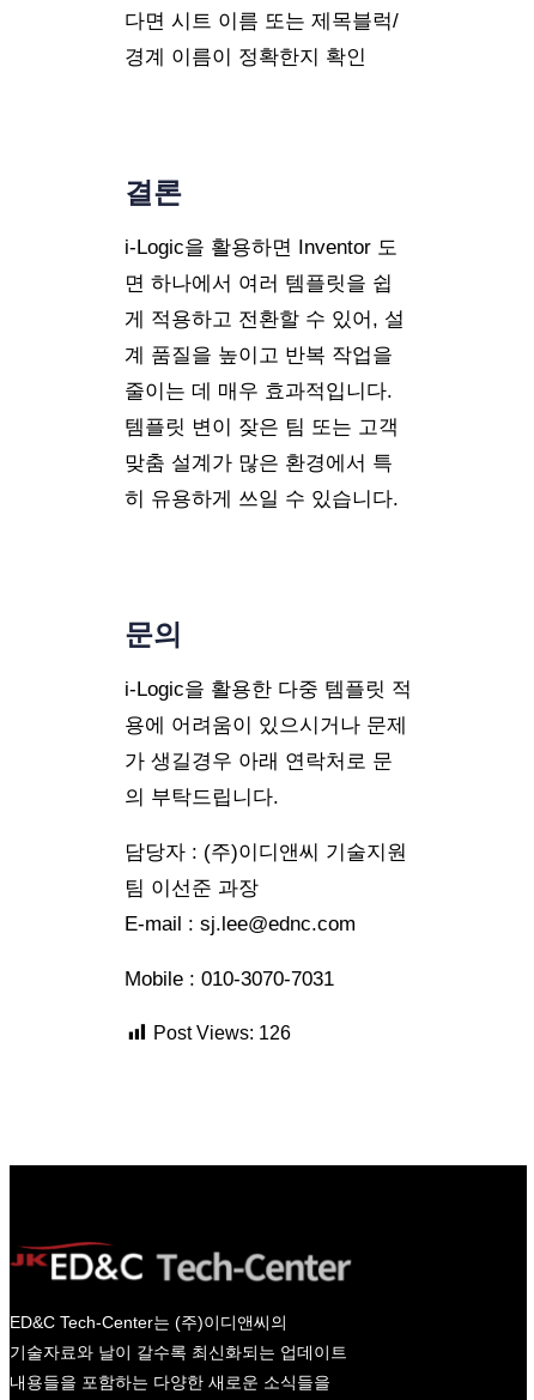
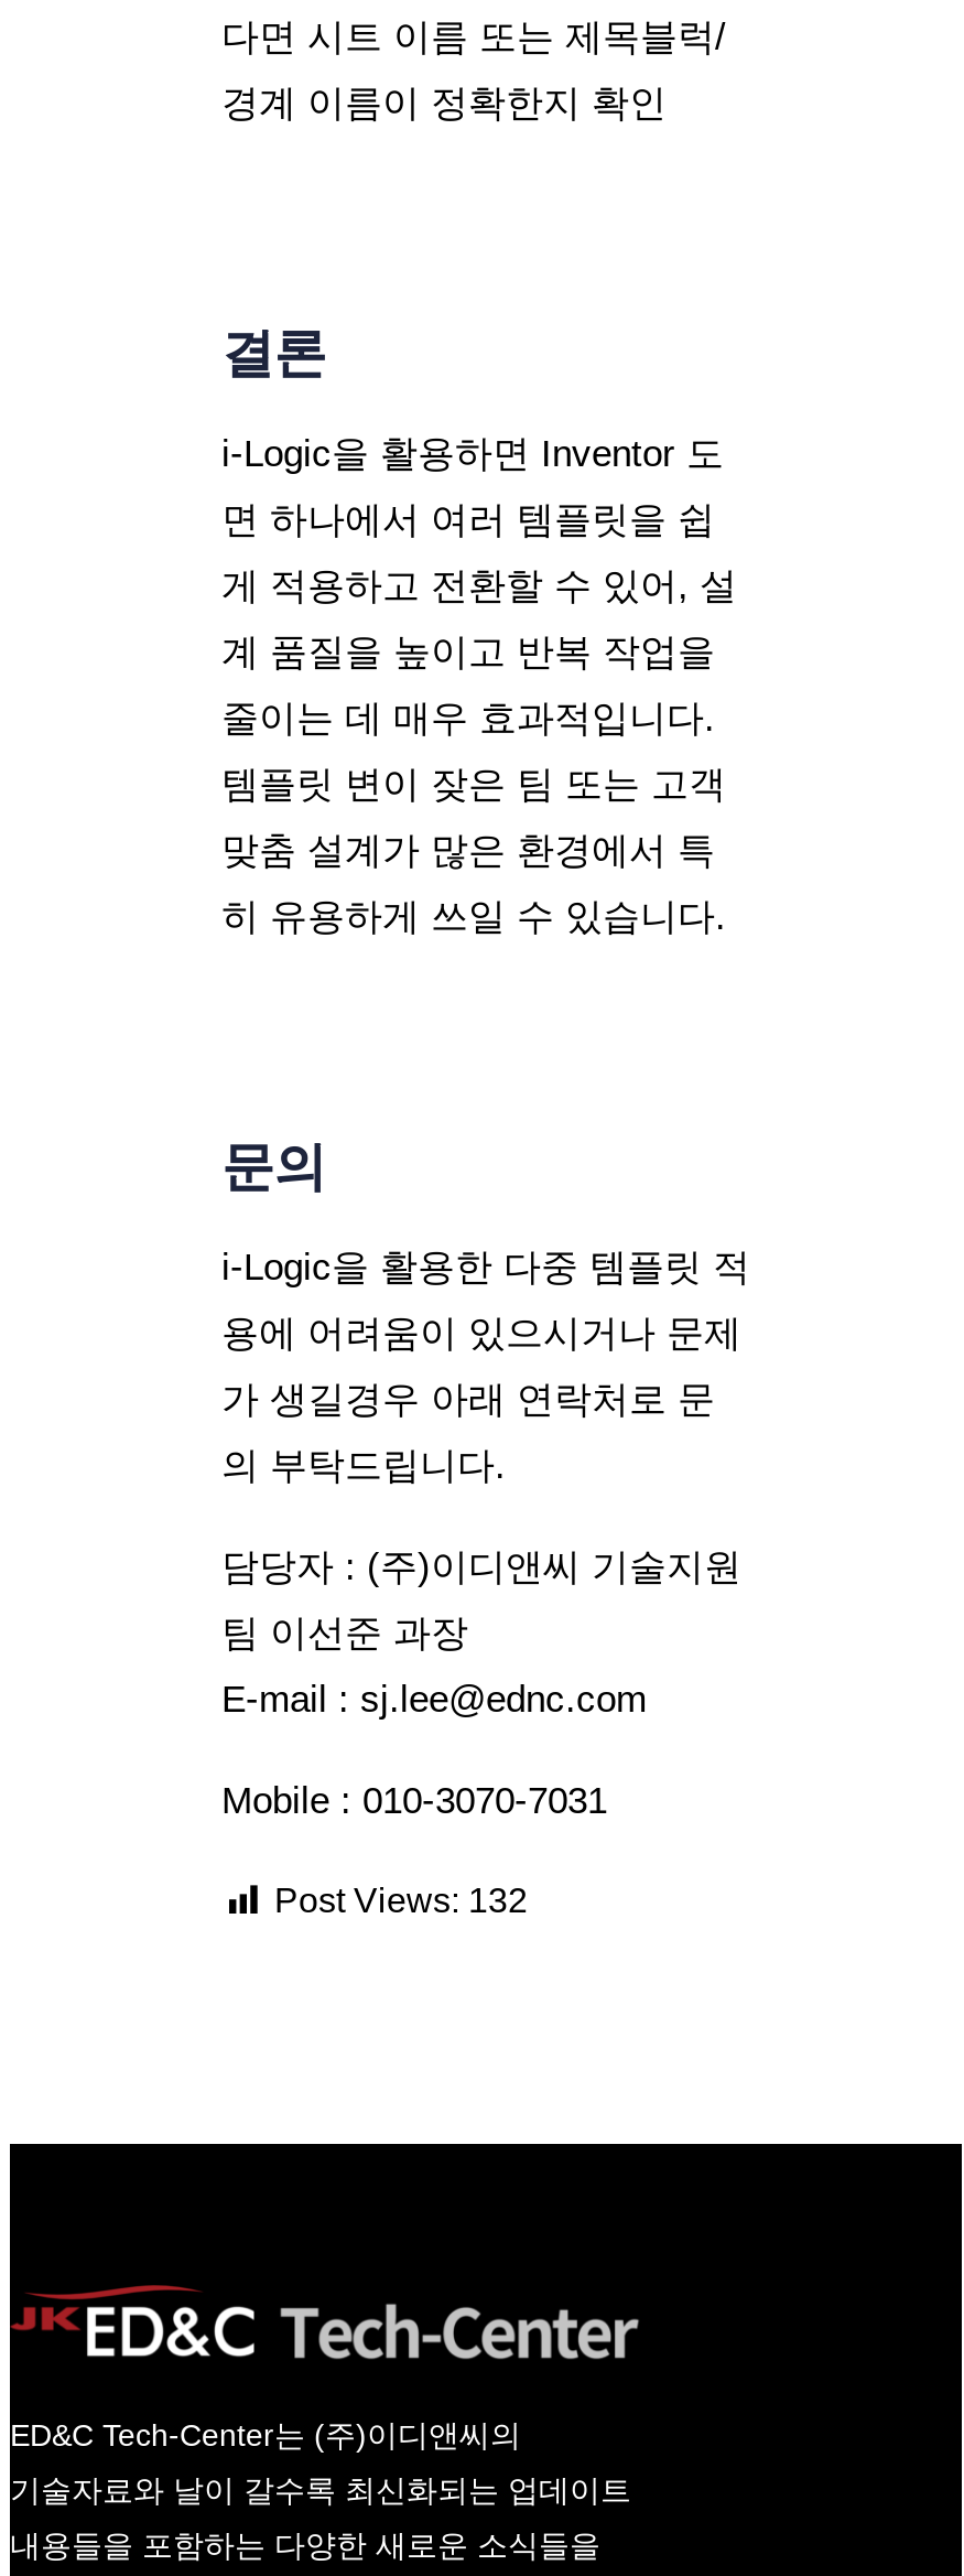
[153,1023,291,1043] Post Views: 126 -> [274,1882,528,1920] Post Views: 132

